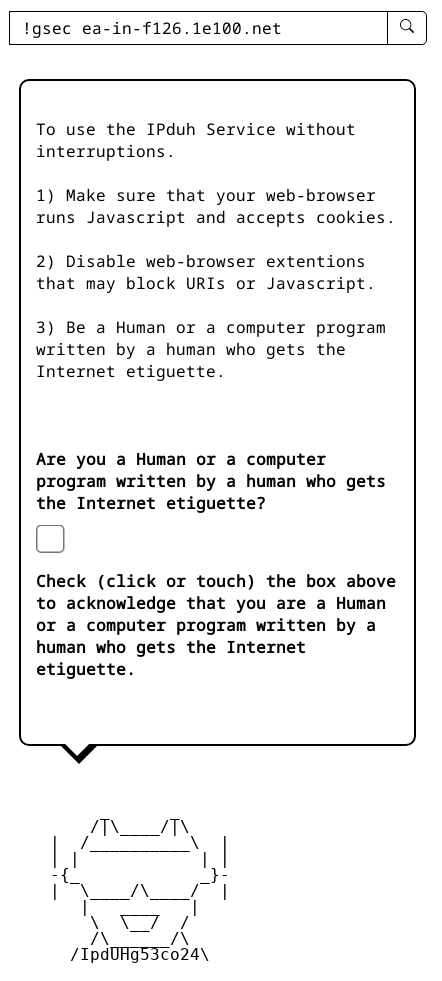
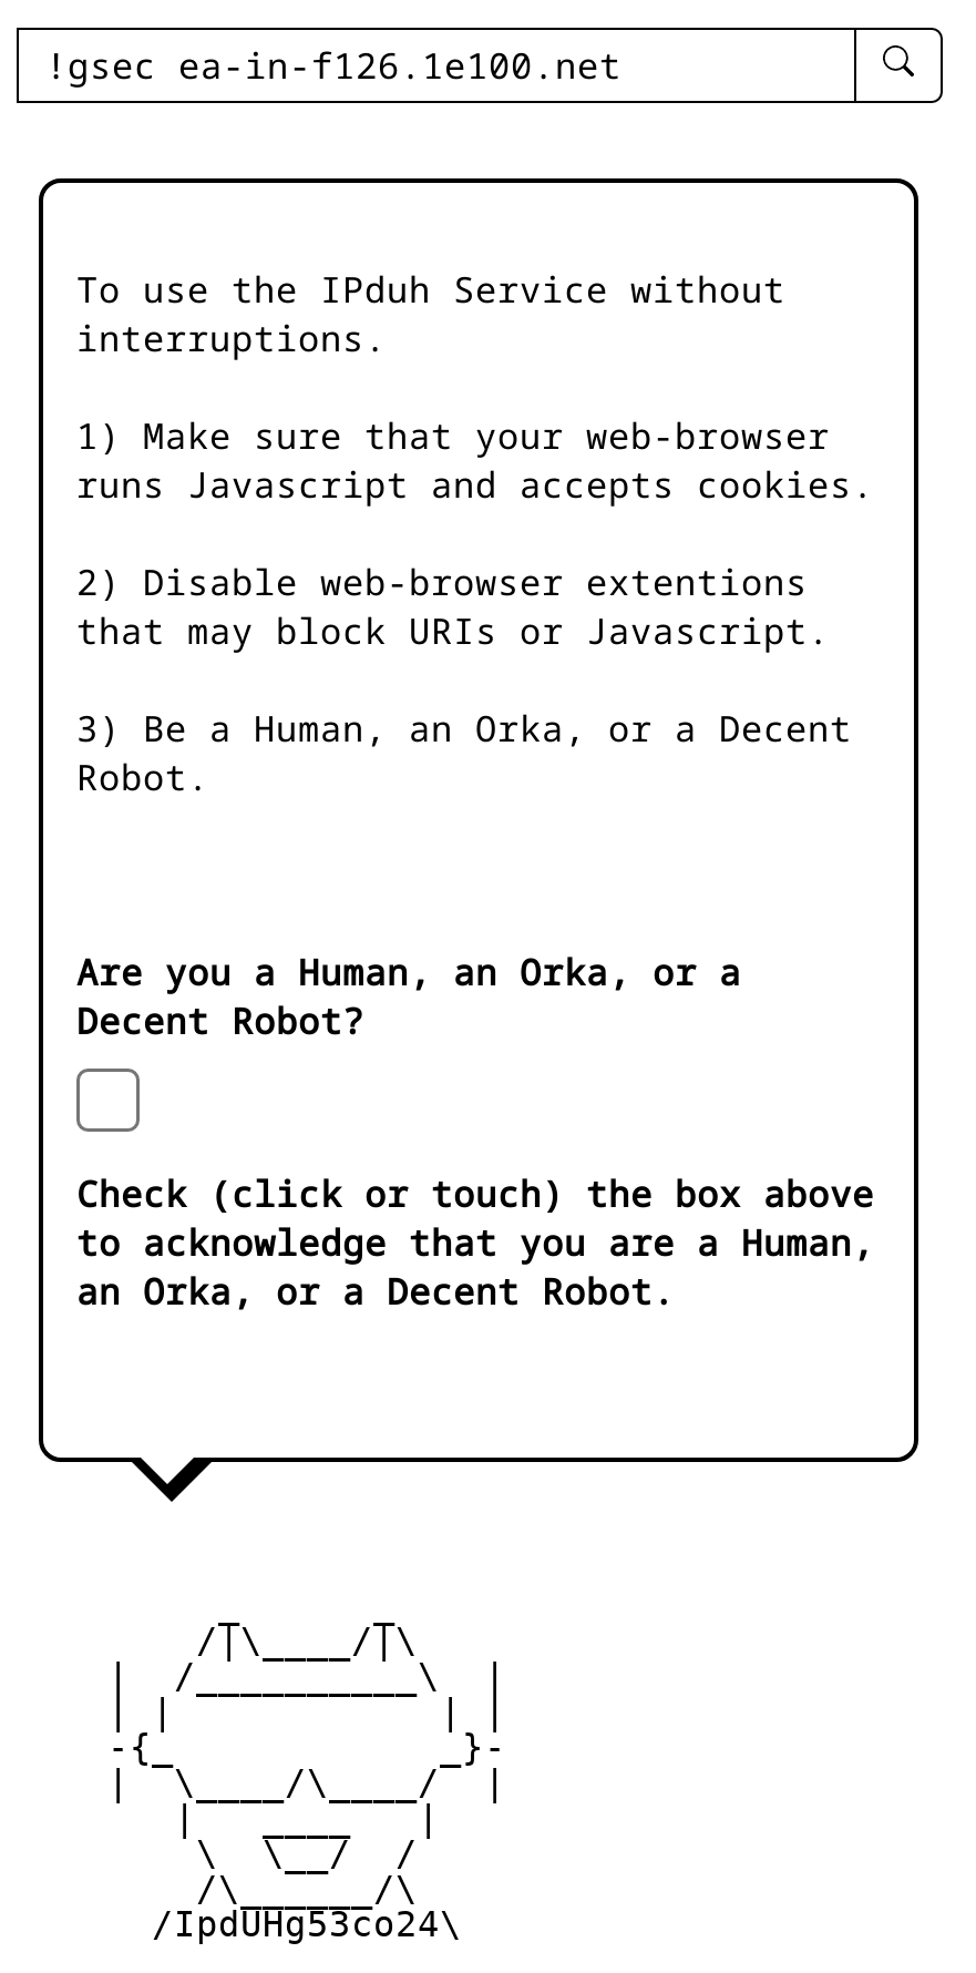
[36,316,386,382] 3) Be a Human or a computer program | written by a human who gets the | Internet etiguette. -> [76,704,852,802] 3) Be a Human, an Orka, or a Decent | Robot.
[36,448,386,514] Are you a Human or a computer | program written by a human who gets | the Internet etiguette? -> [76,948,741,1046] Are you a Human, an Orka, or a | Decent Robot?
[36,592,386,680] to acknowledge that you are a Human | or a computer program written by a | human who gets the Internet | etiguette. -> [76,1219,874,1316] to acknowledge that you are a Human, | an Orka, or a Decent Robot.

